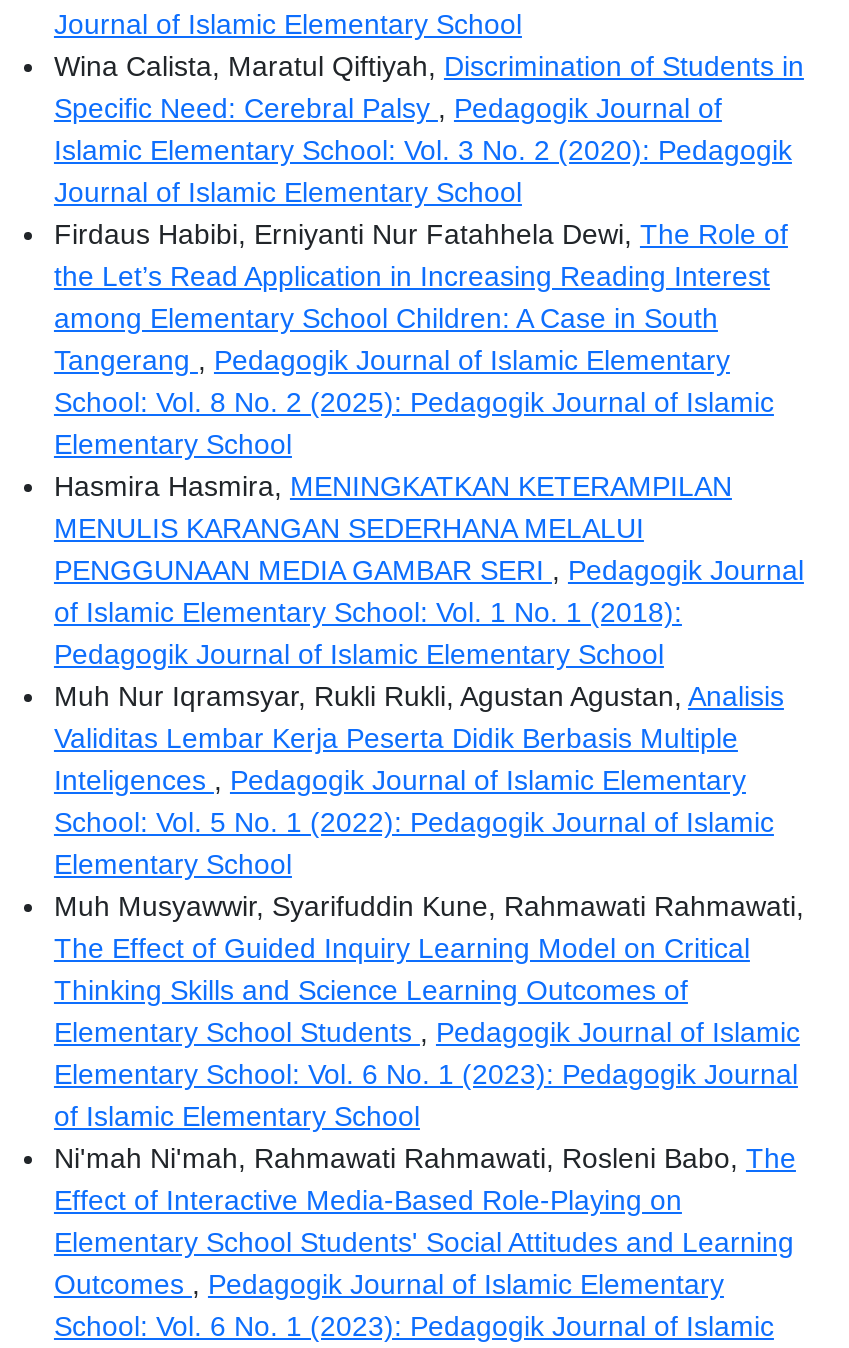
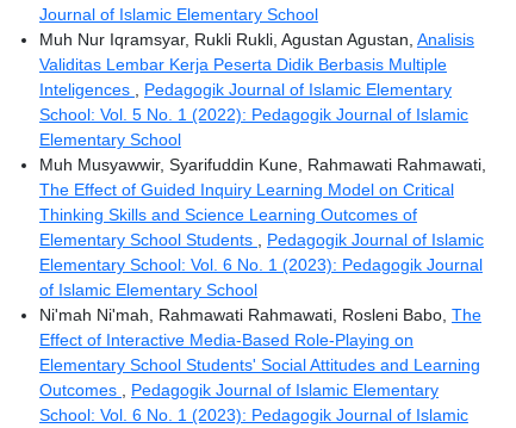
[54,50,804,670] Wina Calista, Maratul Qiftiyah, Discrimination of Students in | Specific Need: Cerebral Palsy, Pedagogik Journal of | Islamic Elementary School: Vol. 3 No. 2 (2020): Pedagogik | Journal of Islamic Elementary School | Firdaus Habibi, Erniyanti Nur Fatahhela Dewi, The Role of | the Let’s Read Application in Increasing Reading Interest | among Elementary School Children: A Case in South | Tangerang, Pedagogik Journal of Islamic Elementary | School: Vol. 8 No. 2 (2025): Pedagogik Journal of Islamic | Elementary School | Hasmira Hasmira, MENINGKATKAN KETERAMPILAN | MENULIS KARANGAN SEDERHANA MELALUI | PENGGUNAAN MEDIA GAMBAR SERI, Pedagogik Journal | of Islamic Elementary School: Vol. 1 No. 1 (2018): | Pedagogik Journal of Islamic Elementary School -> none

